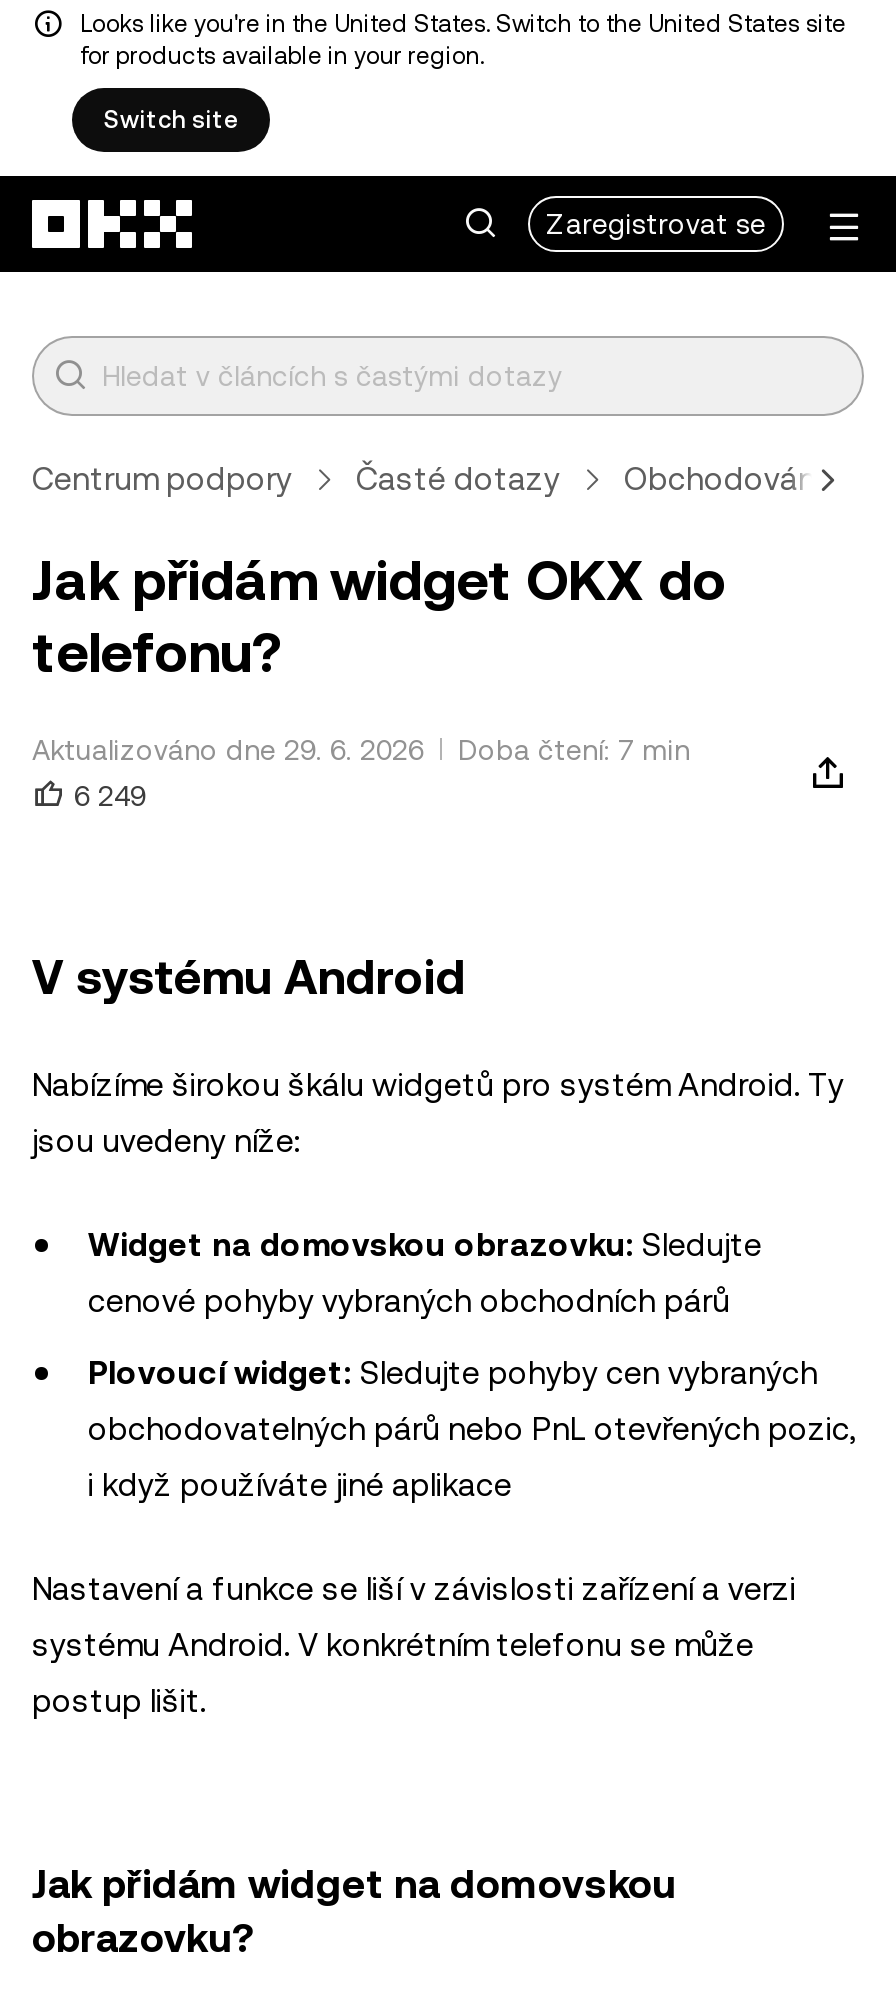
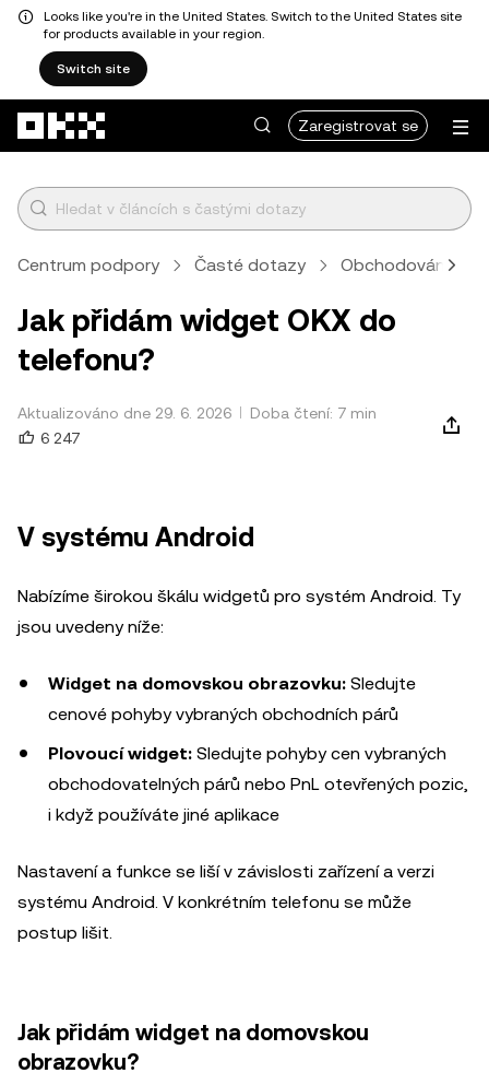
[74,779,146,811] 6 249 -> [40,429,80,446] 6 247

